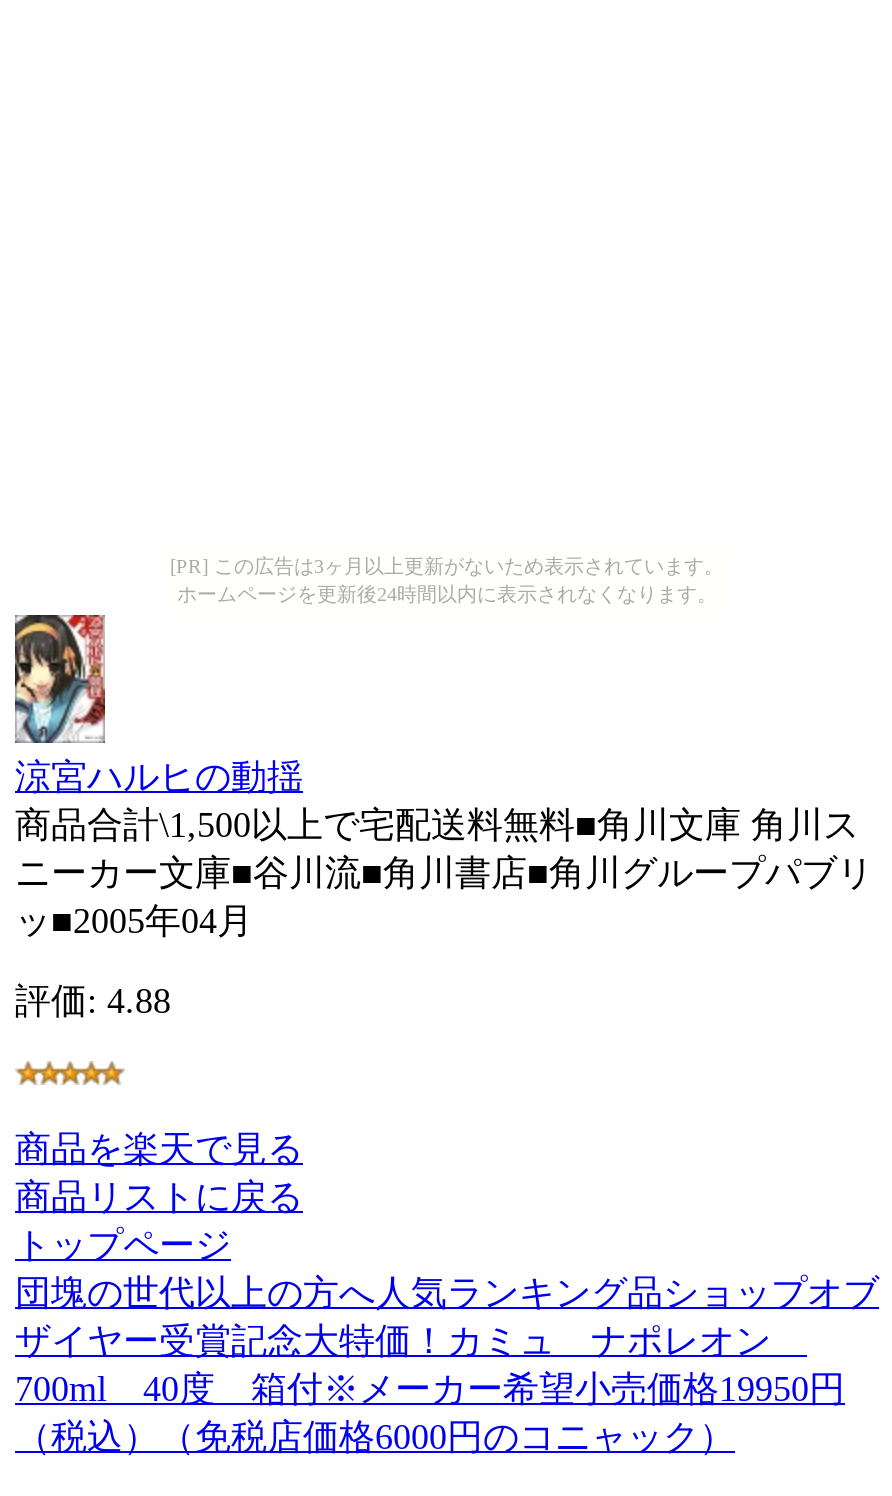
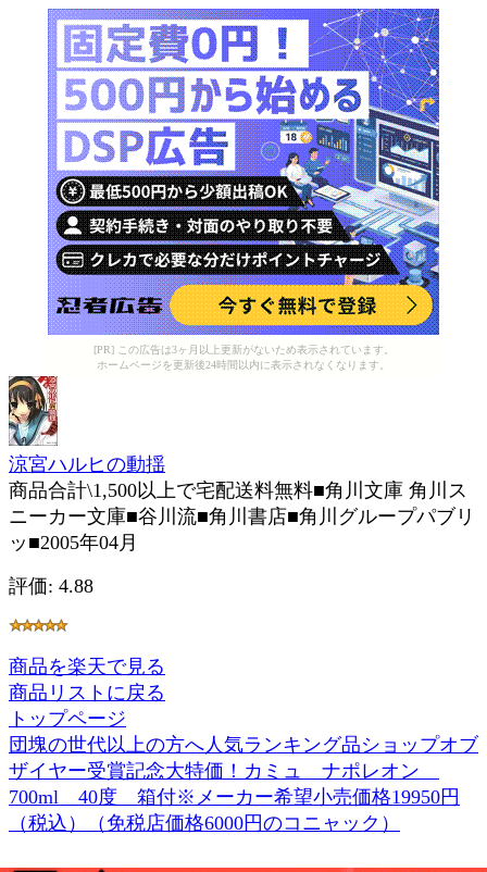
none -> [47,8,440,336] [image]

